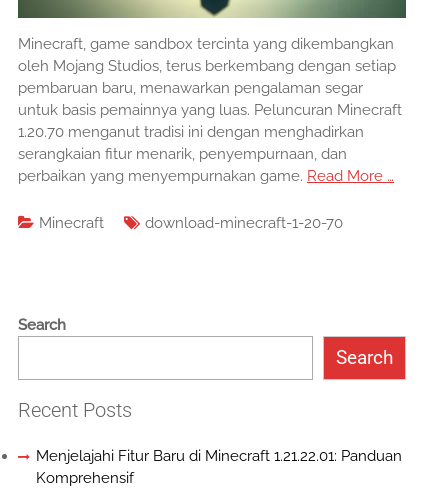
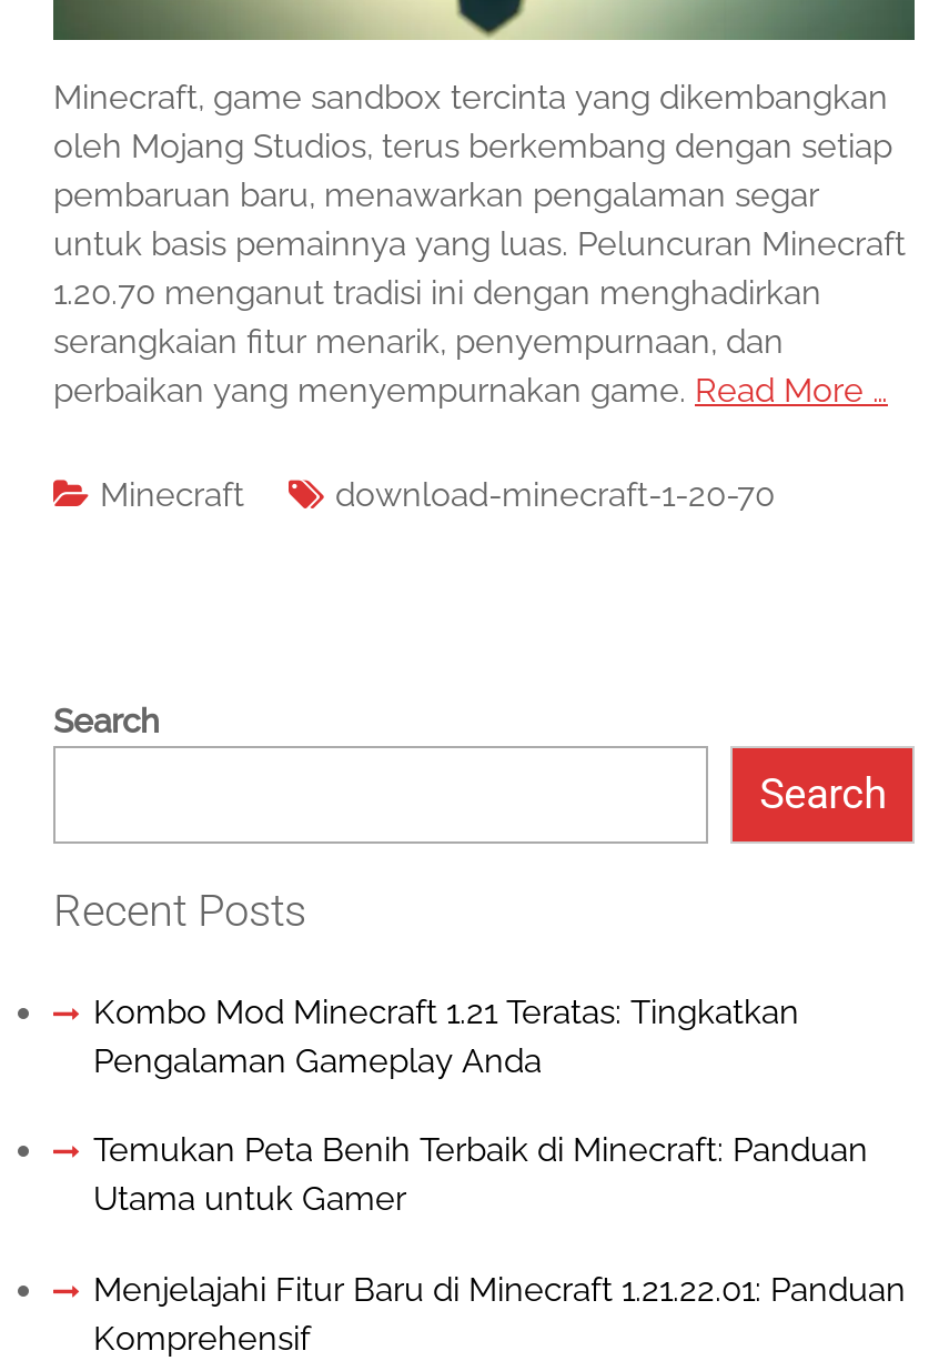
none -> [93,993,868,1220] Kombo Mod Minecraft 1.21 Teratas: Tingkatkan | Pengalaman Gameplay Anda | Temukan Peta Benih Terbaik di Minecraft: Panduan | Utama untuk Gamer

